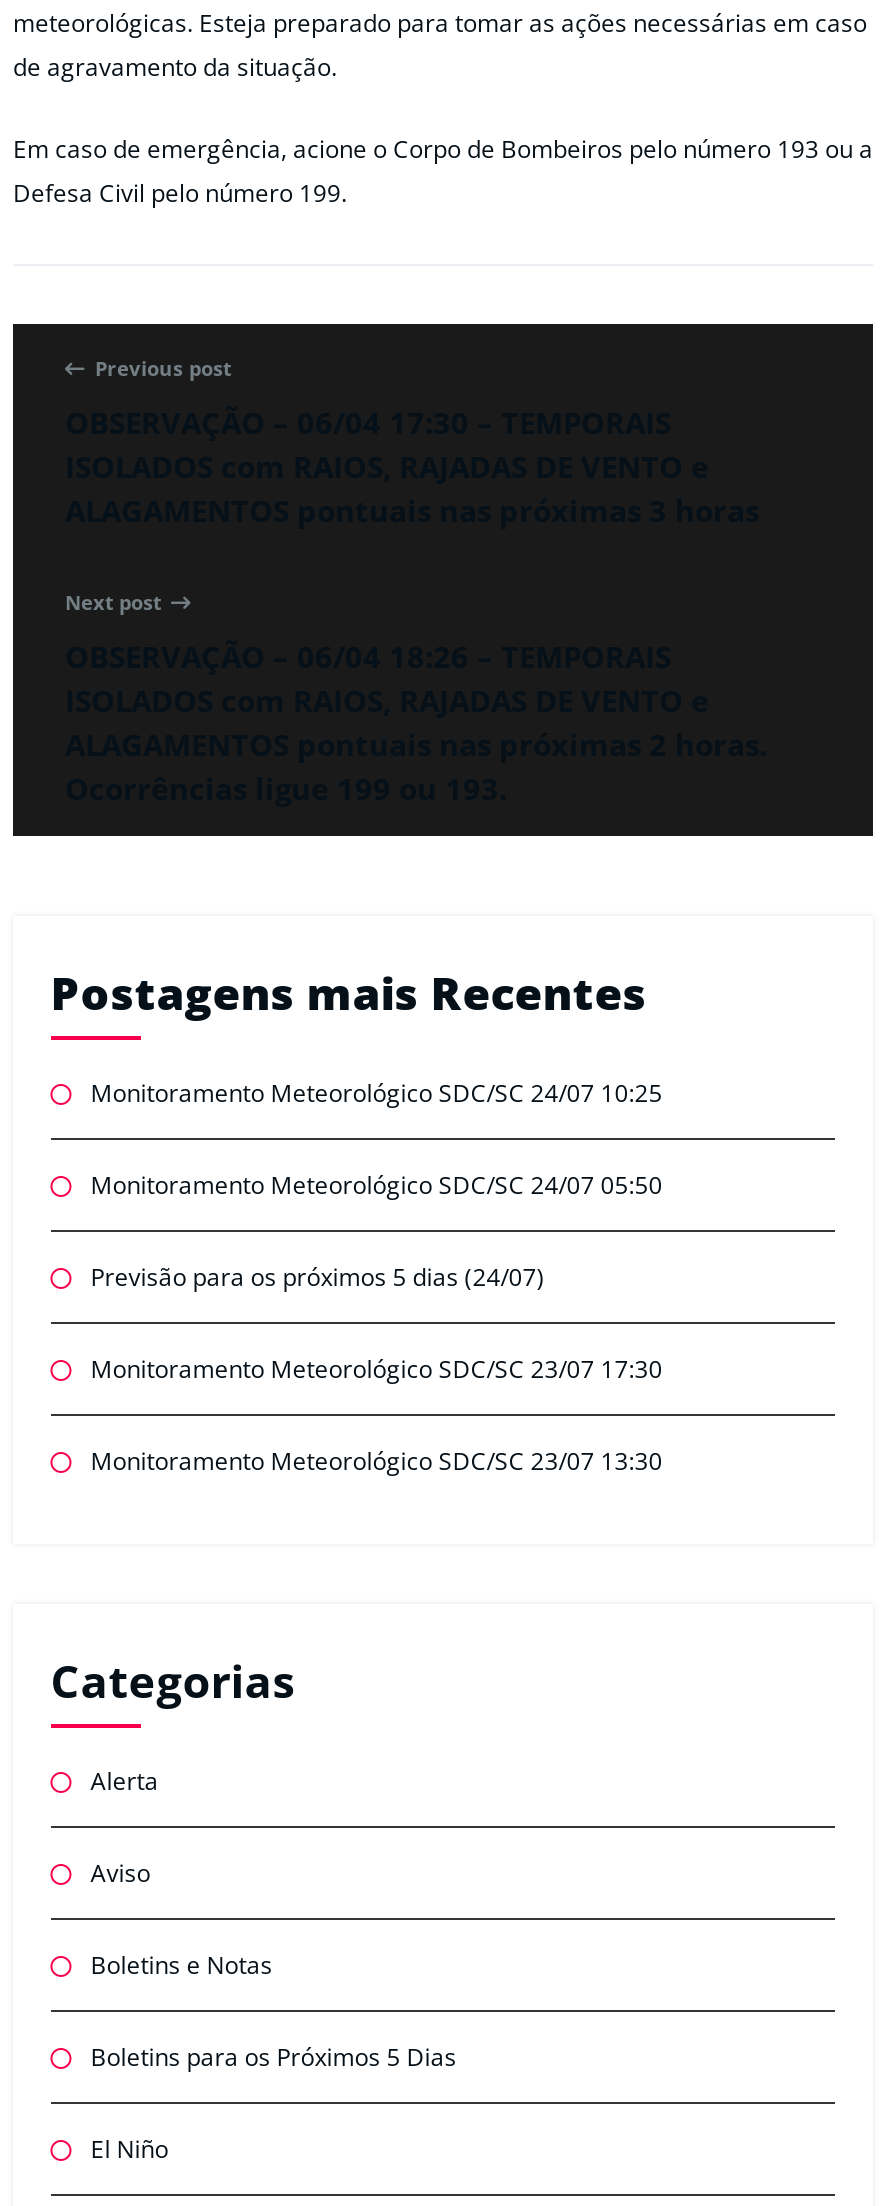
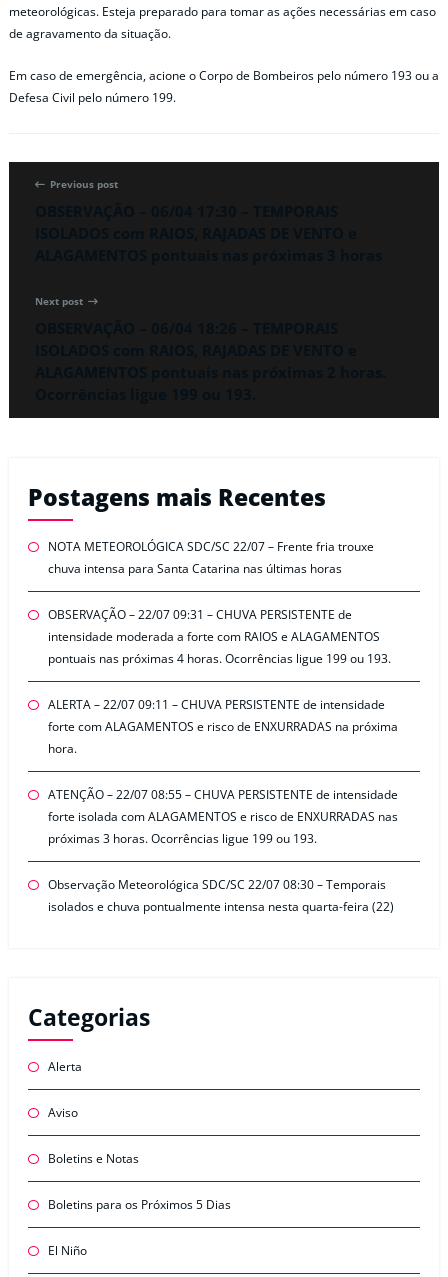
[91,1076,663,1110] Monitoramento Meteorológico SDC/SC 24/07 10:25 -> [48,538,374,577] NOTA METEOROLÓGICA SDC/SC 22/07 – Frente fria trouxe | chuva intensa para Santa Catarina nas últimas horas
[91,1168,663,1202] Monitoramento Meteorológico SDC/SC 24/07 05:50 -> [48,606,391,667] OBSERVAÇÃO – 22/07 09:31 – CHUVA PERSISTENTE de | intensidade moderada a forte com RAIOS e ALAGAMENTOS | pontuais nas próximas 4 horas. Ocorrências ligue 199 ou 193.
[91,1260,545,1294] Previsão para os próximos 5 dias (24/07) -> [48,696,398,757] ALERTA – 22/07 09:11 – CHUVA PERSISTENTE de intensidade | forte com ALAGAMENTOS e risco de ENXURRADAS na próxima | hora.
[91,1352,663,1386] Monitoramento Meteorológico SDC/SC 23/07 17:30 -> [48,786,398,847] ATENÇÃO – 22/07 08:55 – CHUVA PERSISTENTE de intensidade | forte isolada com ALAGAMENTOS e risco de ENXURRADAS nas | próximas 3 horas. Ocorrências ligue 199 ou 193.
[91,1444,663,1478] Monitoramento Meteorológico SDC/SC 23/07 13:30 -> [48,876,394,915] Observação Meteorológica SDC/SC 22/07 08:30 – Temporais | isolados e chuva pontualmente intensa nesta quarta-feira (22)

